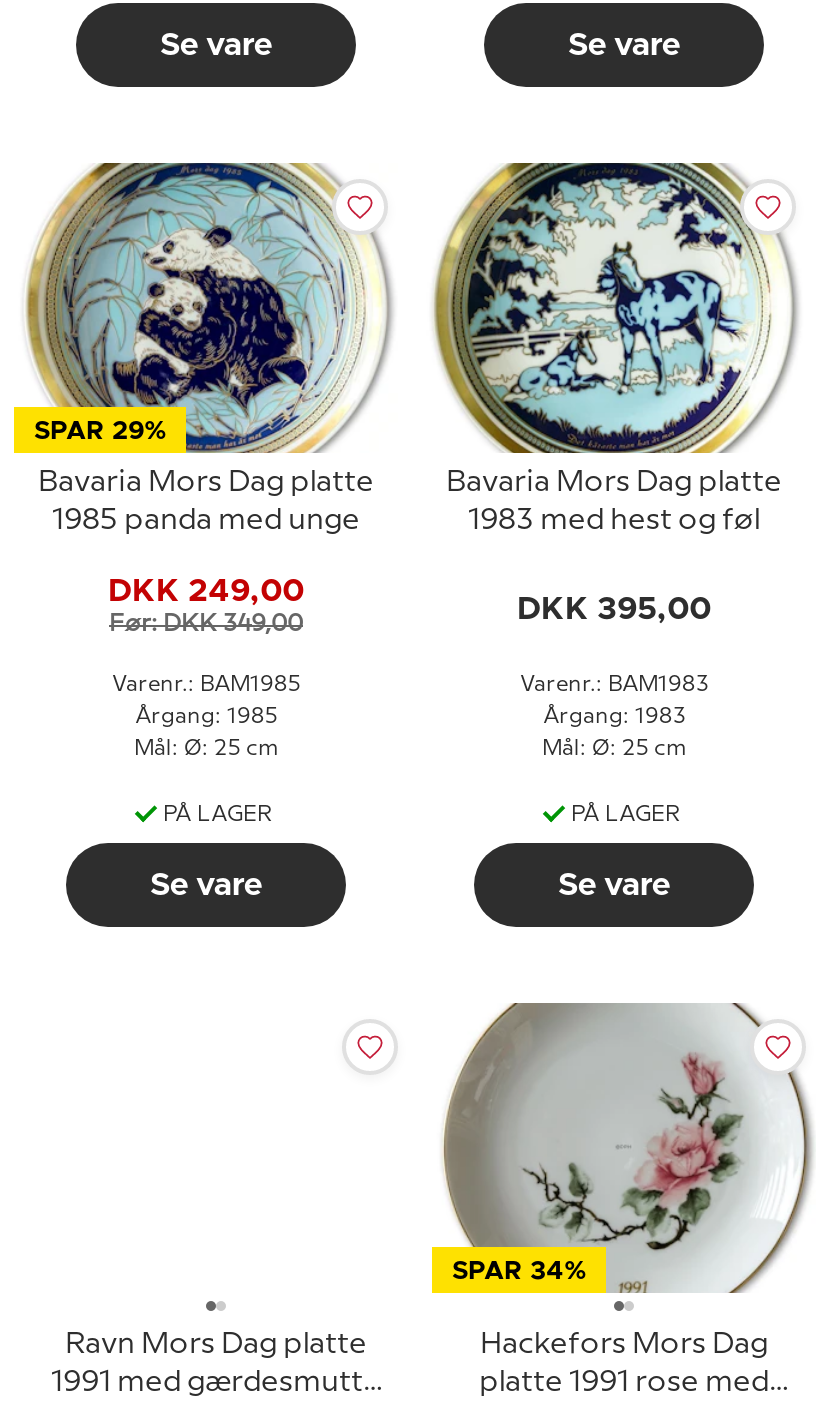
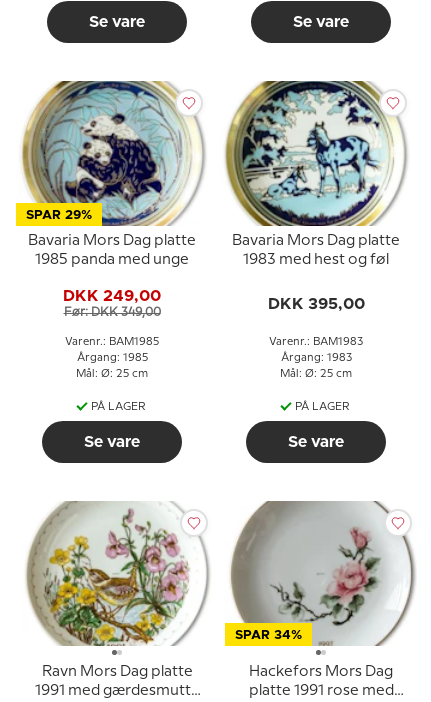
none -> [25,500,210,647] [image]

